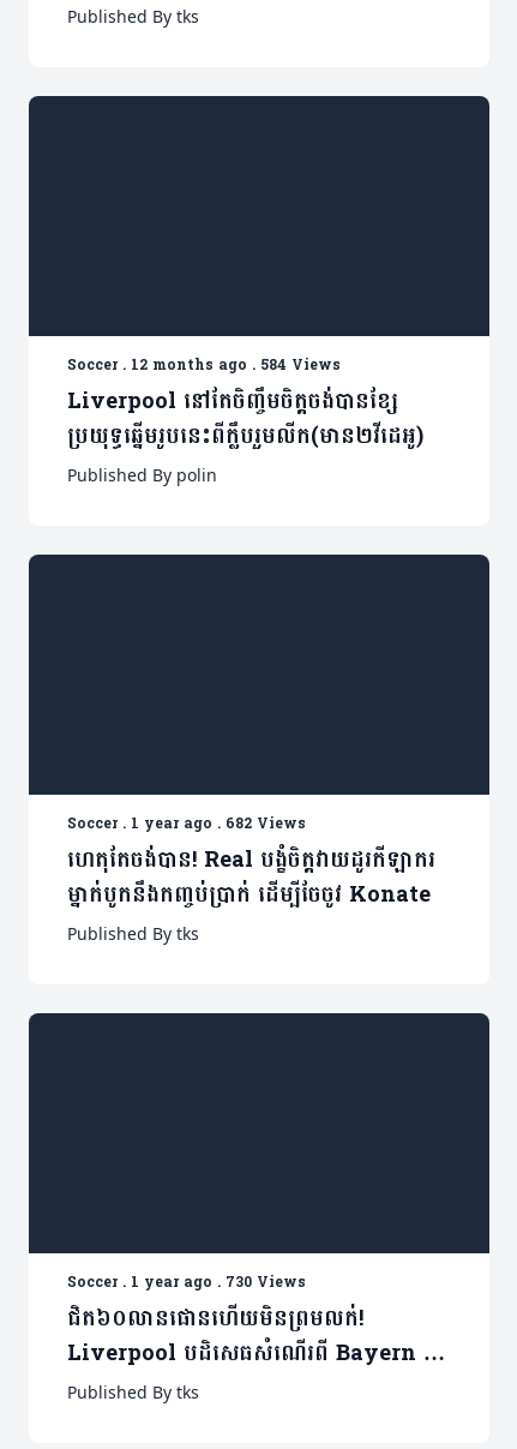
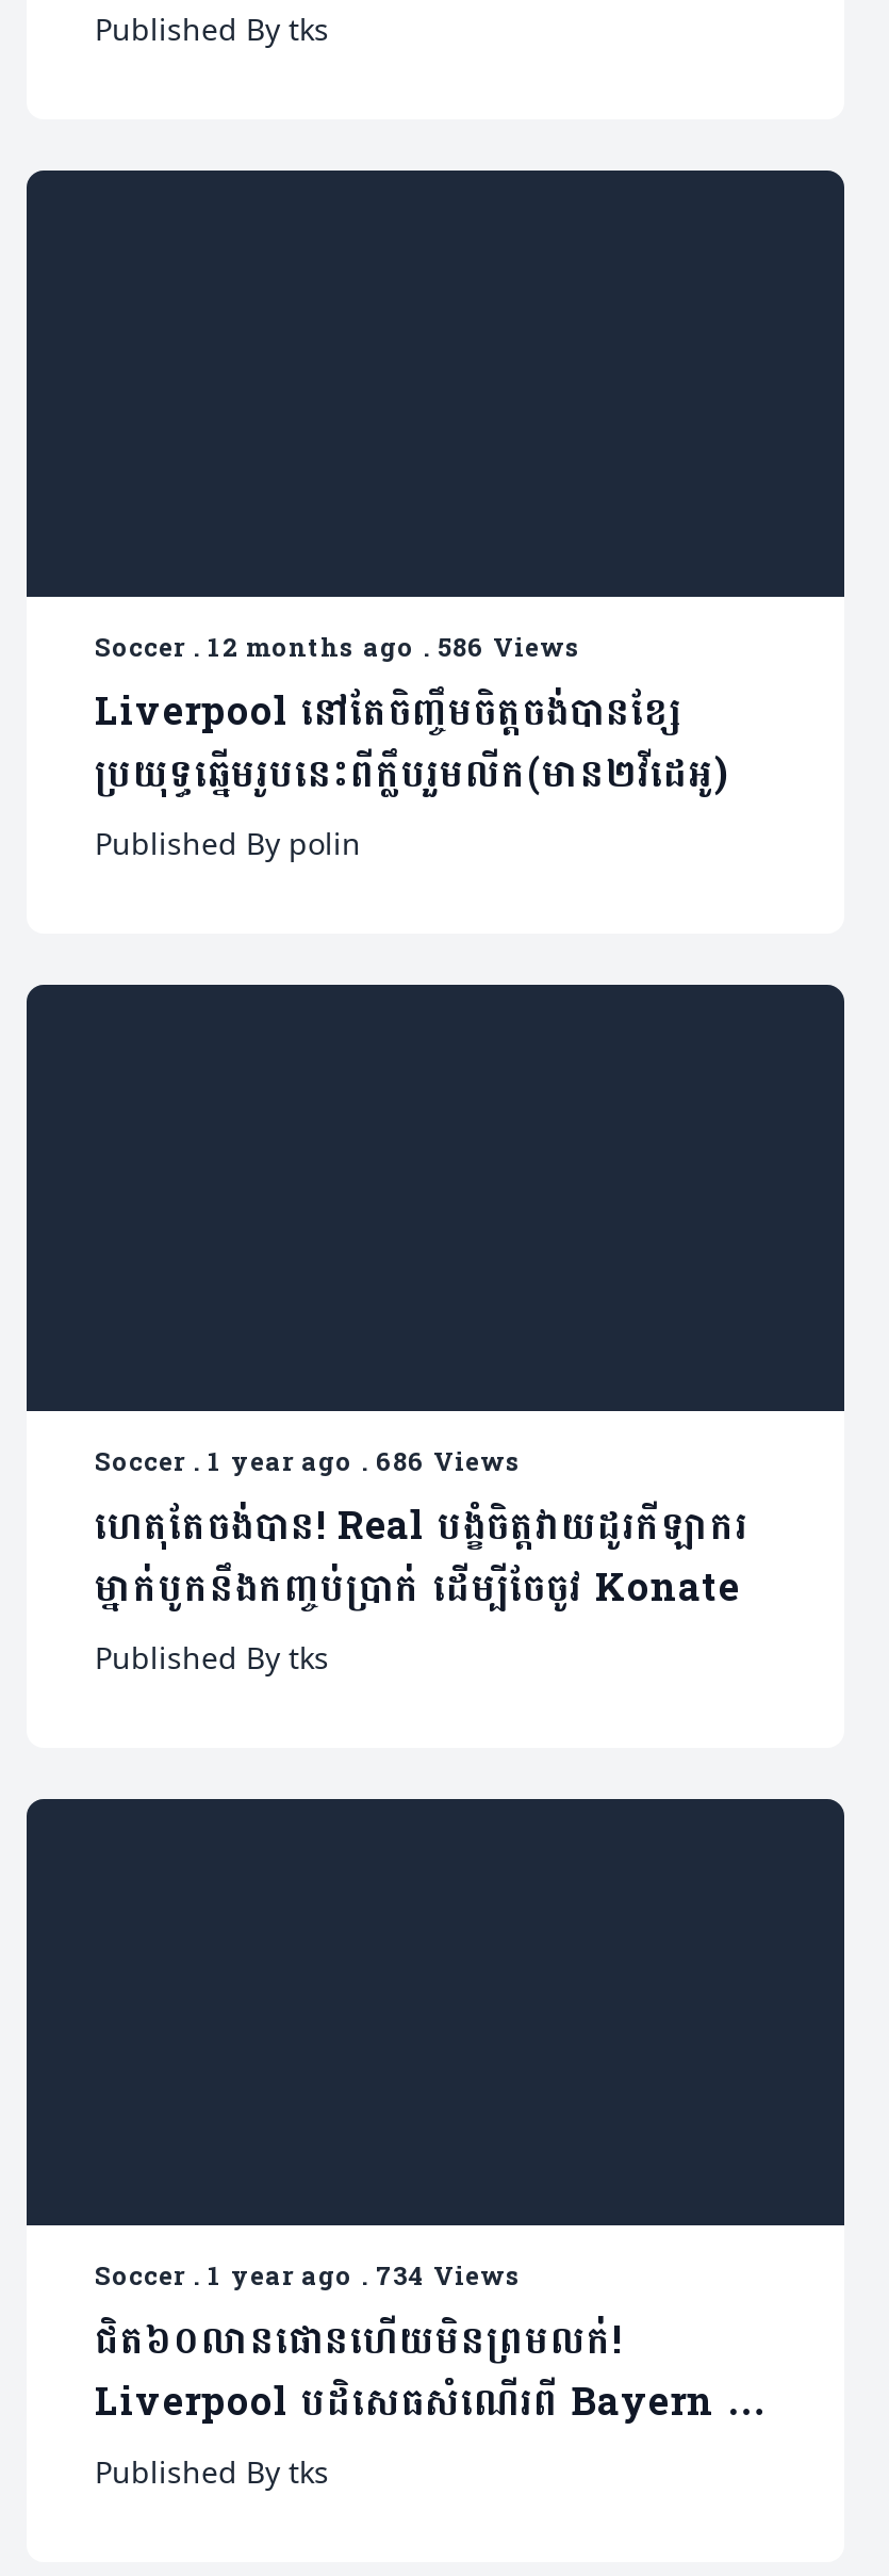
[67,352,341,378] Soccer. 12 months ago. 584 Views -> [95,625,580,671] Soccer. 12 months ago. 586 Views
[67,810,306,837] Soccer. 1 year ago. 682 Views -> [95,1439,521,1486] Soccer. 1 year ago. 686 Views
[67,1269,306,1295] Soccer. 1 year ago. 730 Views -> [95,2253,521,2300] Soccer. 1 year ago. 734 Views

